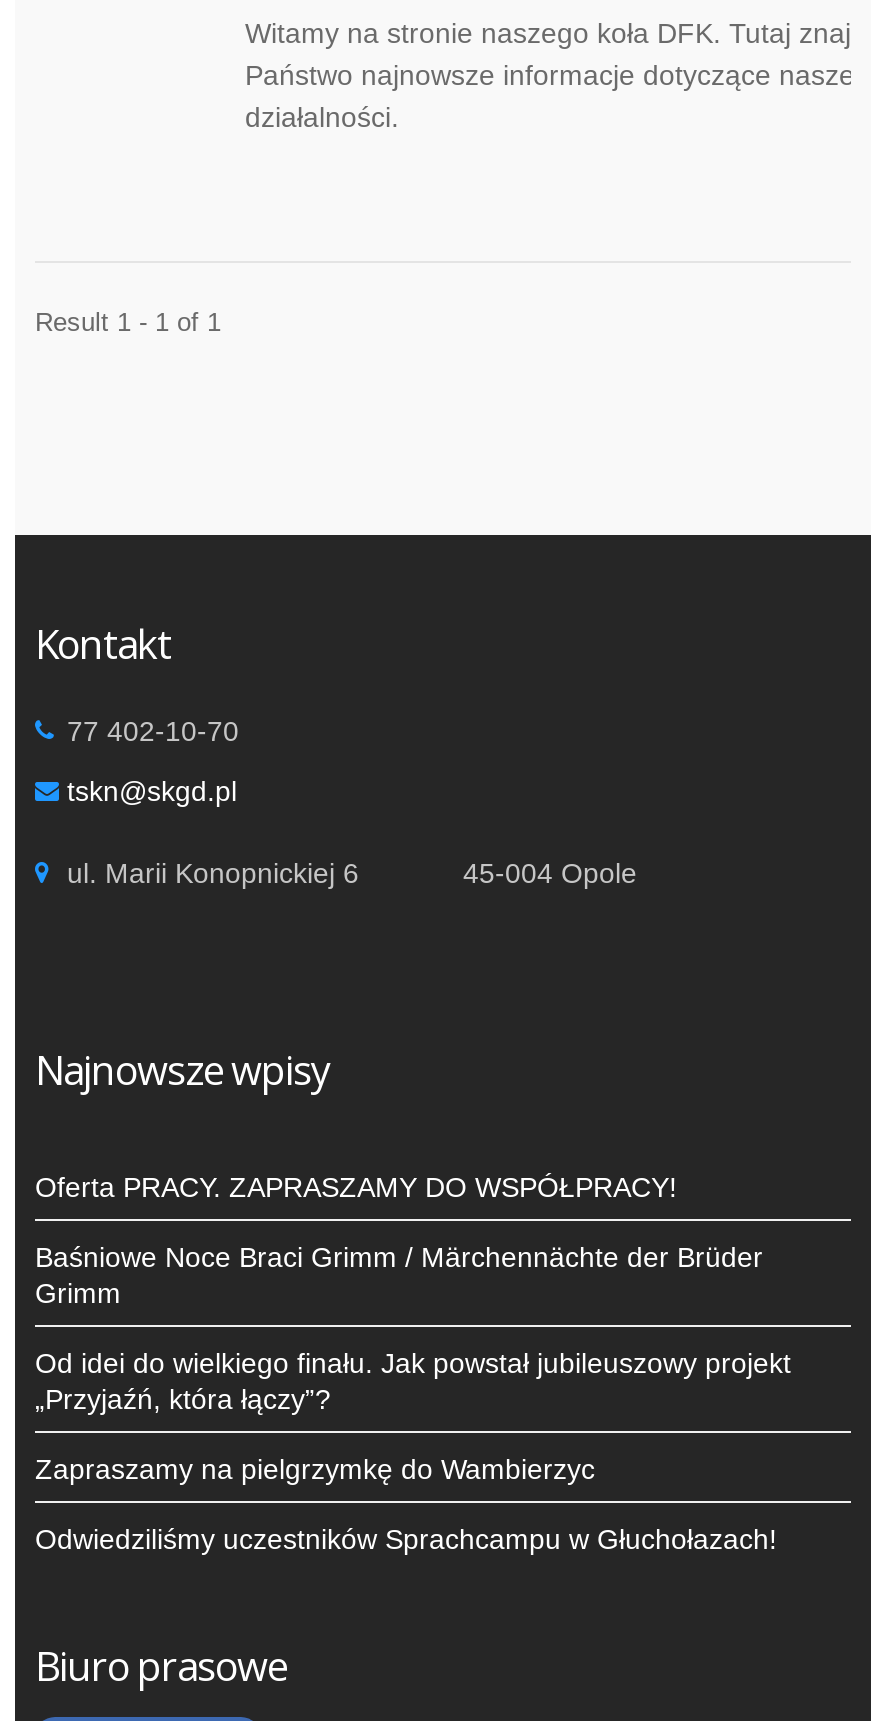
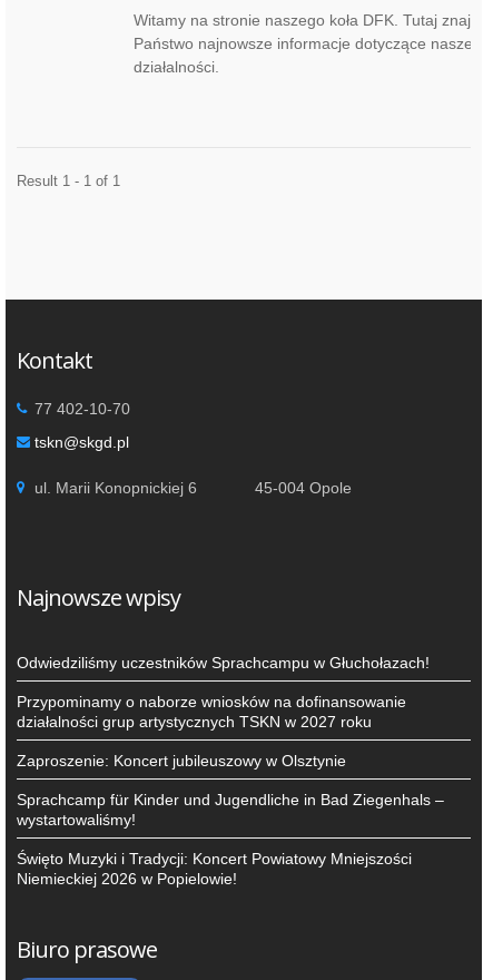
[35,1171,791,1485] Oferta PRACY. ZAPRASZAMY DO WSPÓŁPRACY! | Baśniowe Noce Braci Grimm / Märchennächte der Brüder | Grimm | Od idei do wielkiego finału. Jak powstał jubileuszowy projekt | „Przyjaźń, która łączy”? | Zapraszamy na pielgrzymkę do Wambierzyc -> none
moved [35,1523,777,1555] -> [17,654,430,672]: Odwiedziliśmy uczestników Sprachcampu w Głuchołazach!
none -> [17,693,444,888] Przypominamy o naborze wniosków na dofinansowanie | działalności grup artystycznych TSKN w 2027 roku | Zaproszenie: Koncert jubileuszowy w Olsztynie | Sprachcamp für Kinder und Jugendliche in Bad Ziegenhals – | wystartowaliśmy! | Święto Muzyki i Tradycji: Koncert Powiatowy Mniejszości | Niemieckiej 2026 w Popielowie!

